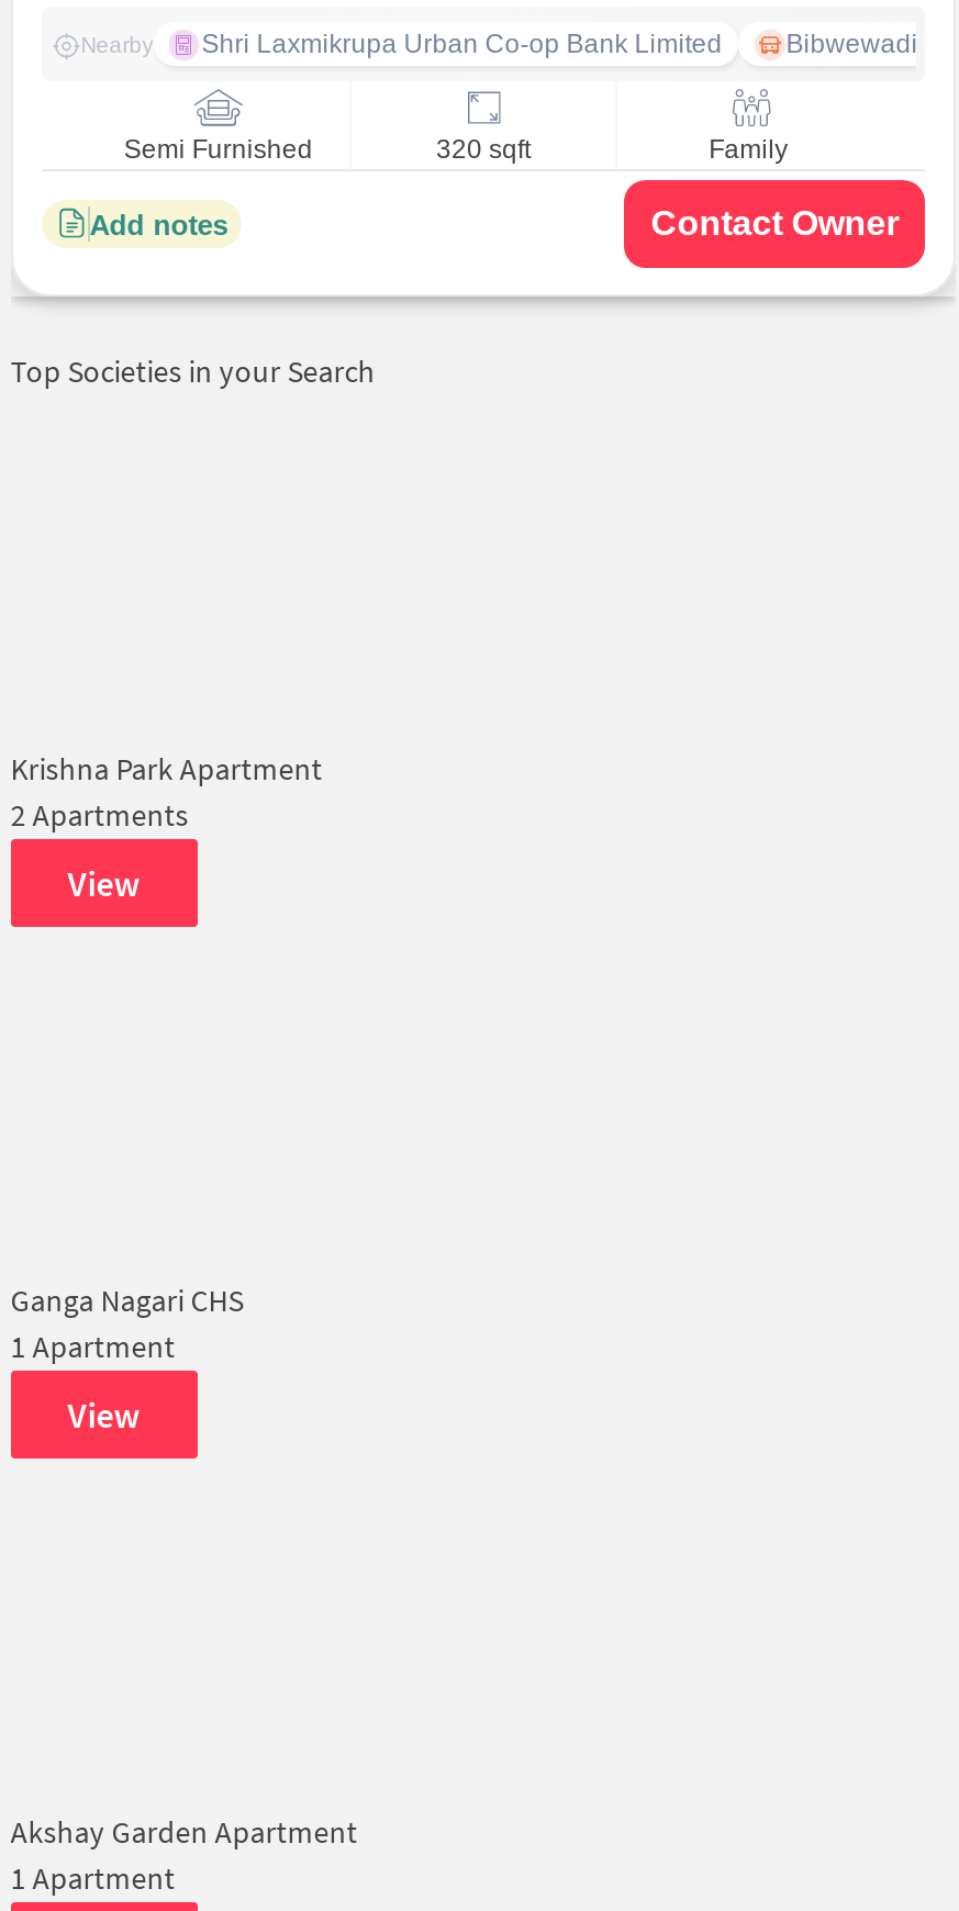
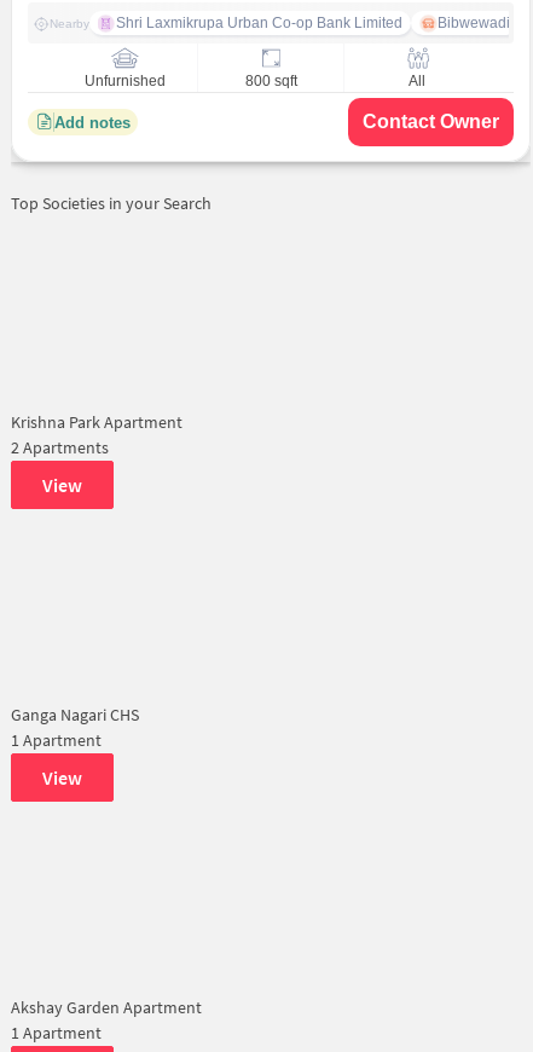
[124,135,788,166] Semi Furnished | 320 sqft | Family -> [84,73,425,90] Unfurnished | 800 sqft | All

